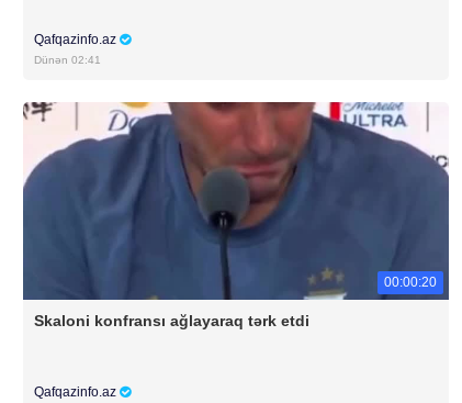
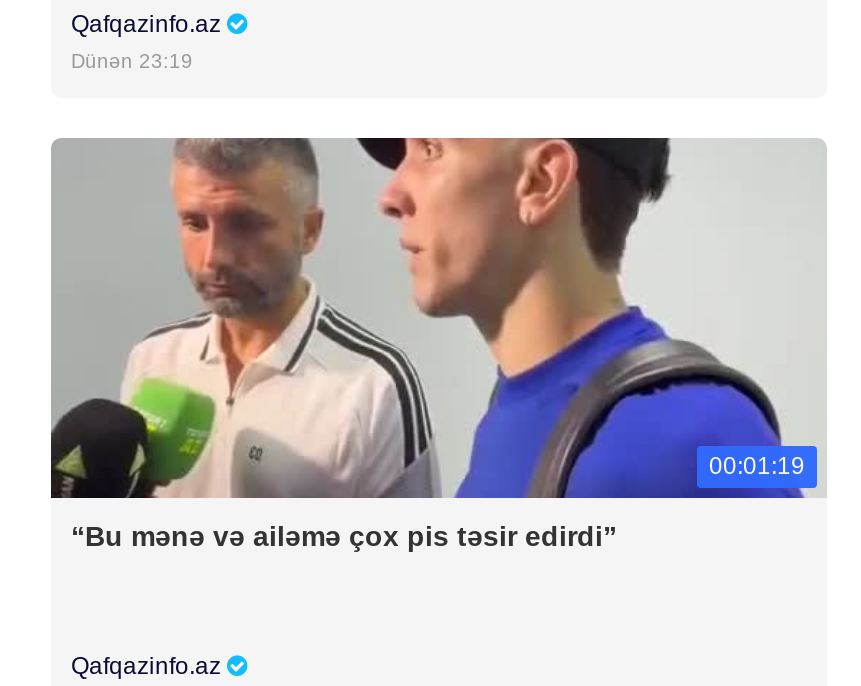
[34,54,101,66] Dünən 02:41 -> [71,50,193,72] Dünən 23:19
[22,101,450,301] [image] | 00:00:20 -> [49,136,827,500] [image] | 00:01:19
[34,312,309,329] Skaloni konfransı ağlayaraq tərk etdi -> [71,520,617,552] “Bu mənə və ailəmə çox pis təsir edirdi”

